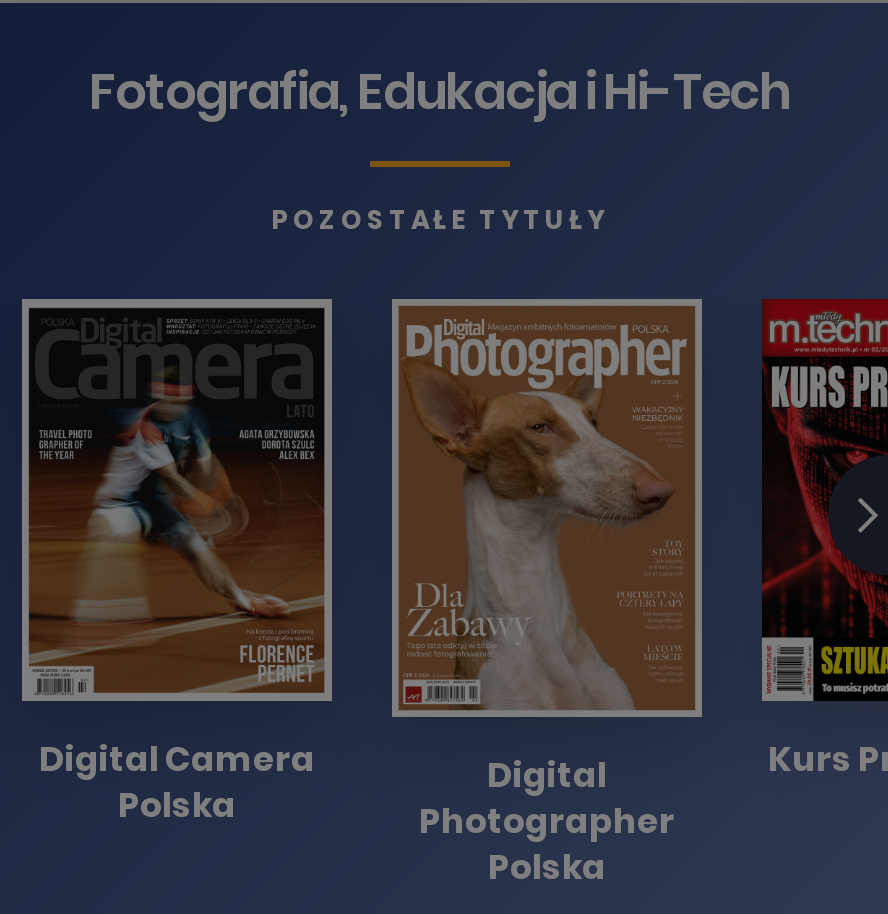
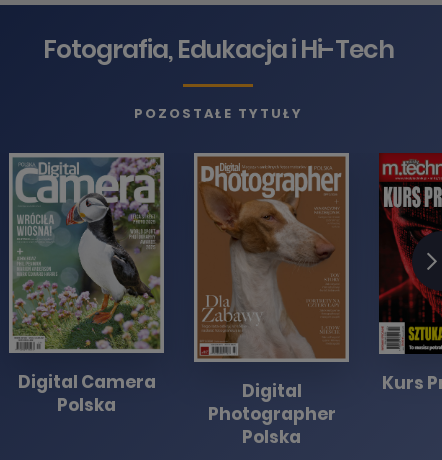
[26,307,326,695] [image] -> [12,157,161,350] [image]

